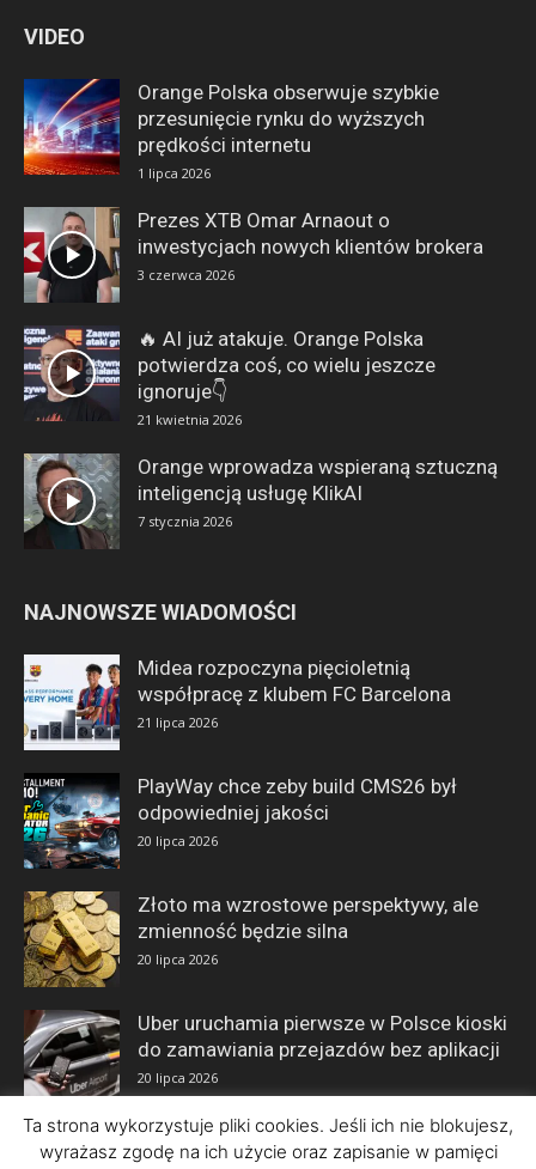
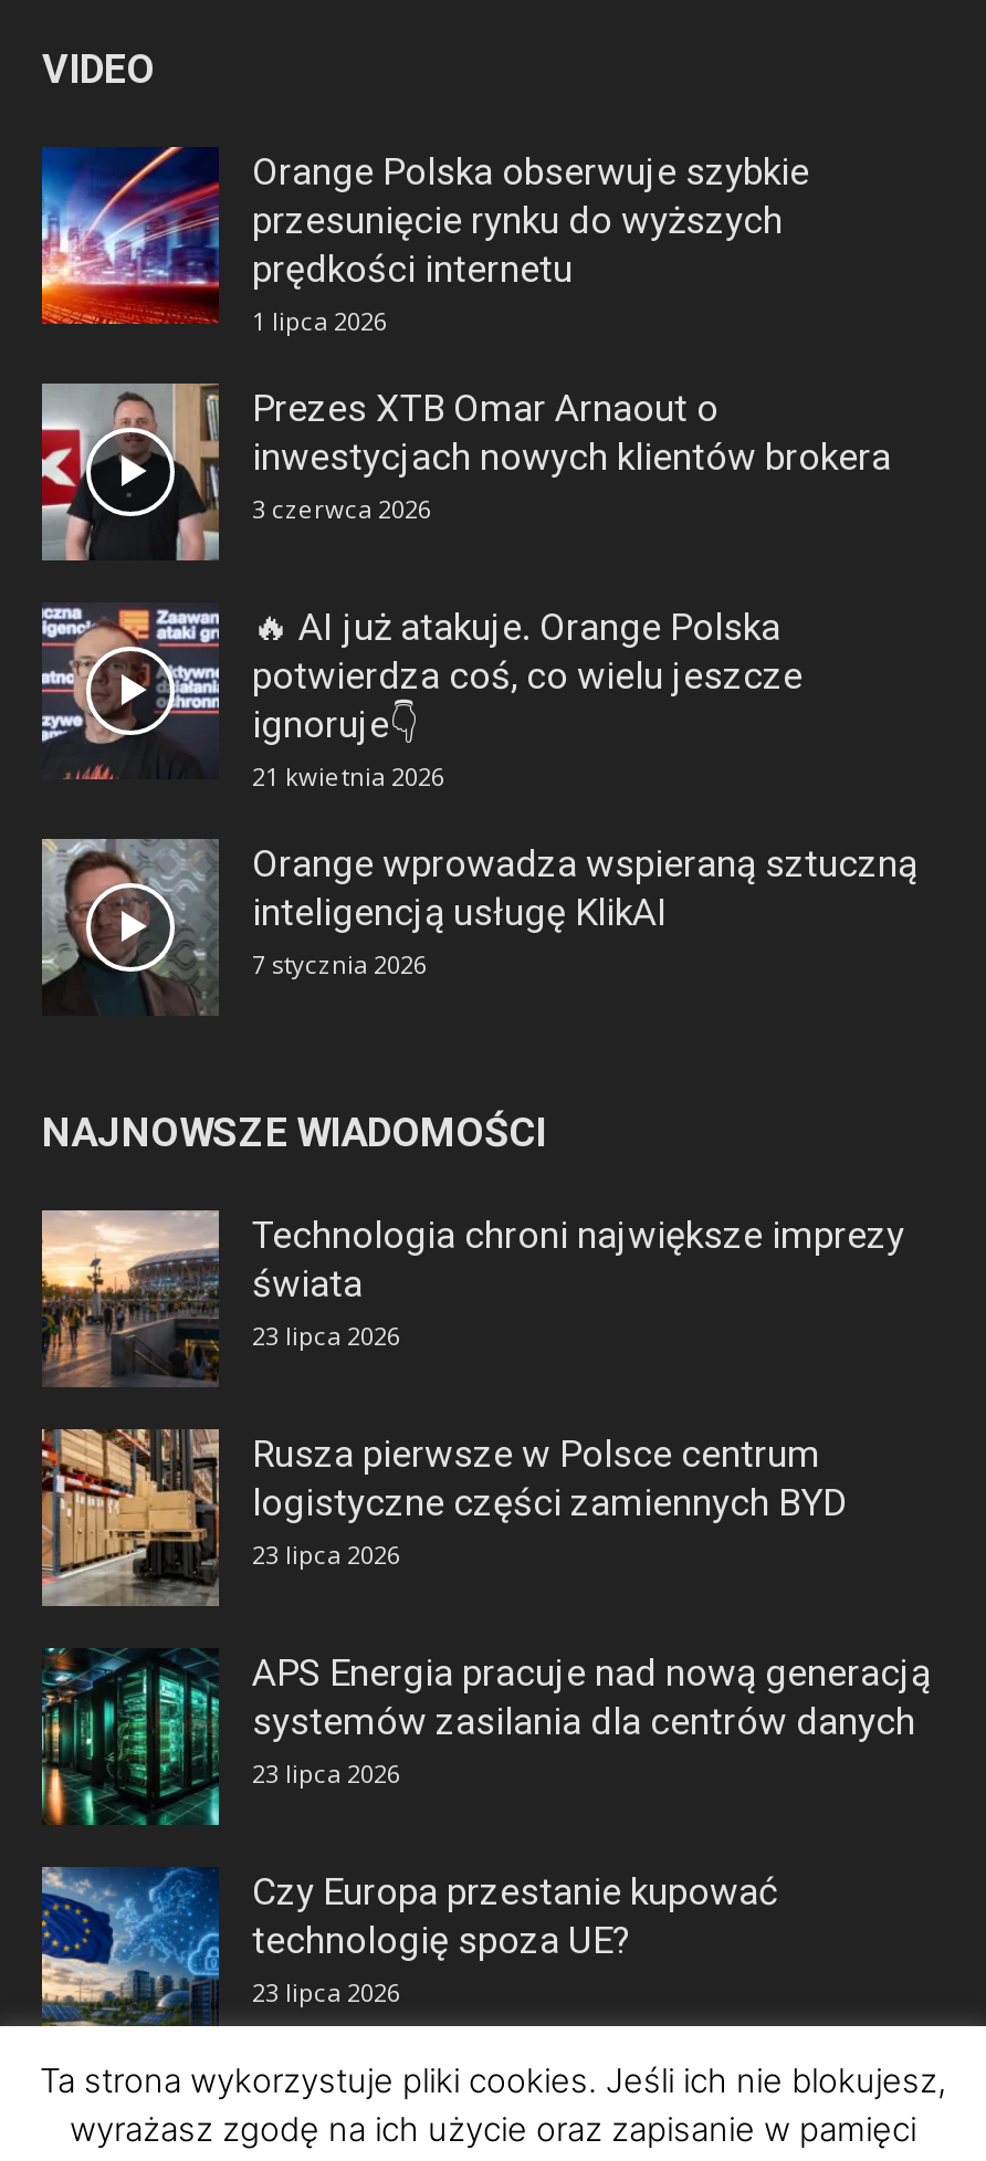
[23,654,451,751] [image] | Midea rozpoczyna pięcioletnią | współpracę z klubem FC Barcelona | 21 lipca 2026 -> [40,1210,904,1387] [image] | Technologia chroni największe imprezy | świata | 23 lipca 2026
[23,773,457,869] [image] | PlayWay chce zeby build CMS26 był | odpowiedniej jakości | 20 lipca 2026 -> [40,1427,847,1608] [image] | Rusza pierwsze w Polsce centrum | logistyczne części zamiennych BYD | 23 lipca 2026
[23,890,479,988] [image] | Złoto ma wzrostowe perspektywy, ale | zmienność będzie silna | 20 lipca 2026 -> [40,1648,931,1827] [image] | APS Energia pracuje nad nową generacją | systemów zasilania dla centrów danych | 23 lipca 2026
[23,1010,507,1096] [image] | Uber uruchamia pierwsze w Polsce kioski | do zamawiania przejazdów bez aplikacji | 20 lipca 2026 -> [40,1865,778,2026] [image] | Czy Europa przestanie kupować | technologię spoza UE? | 23 lipca 2026

